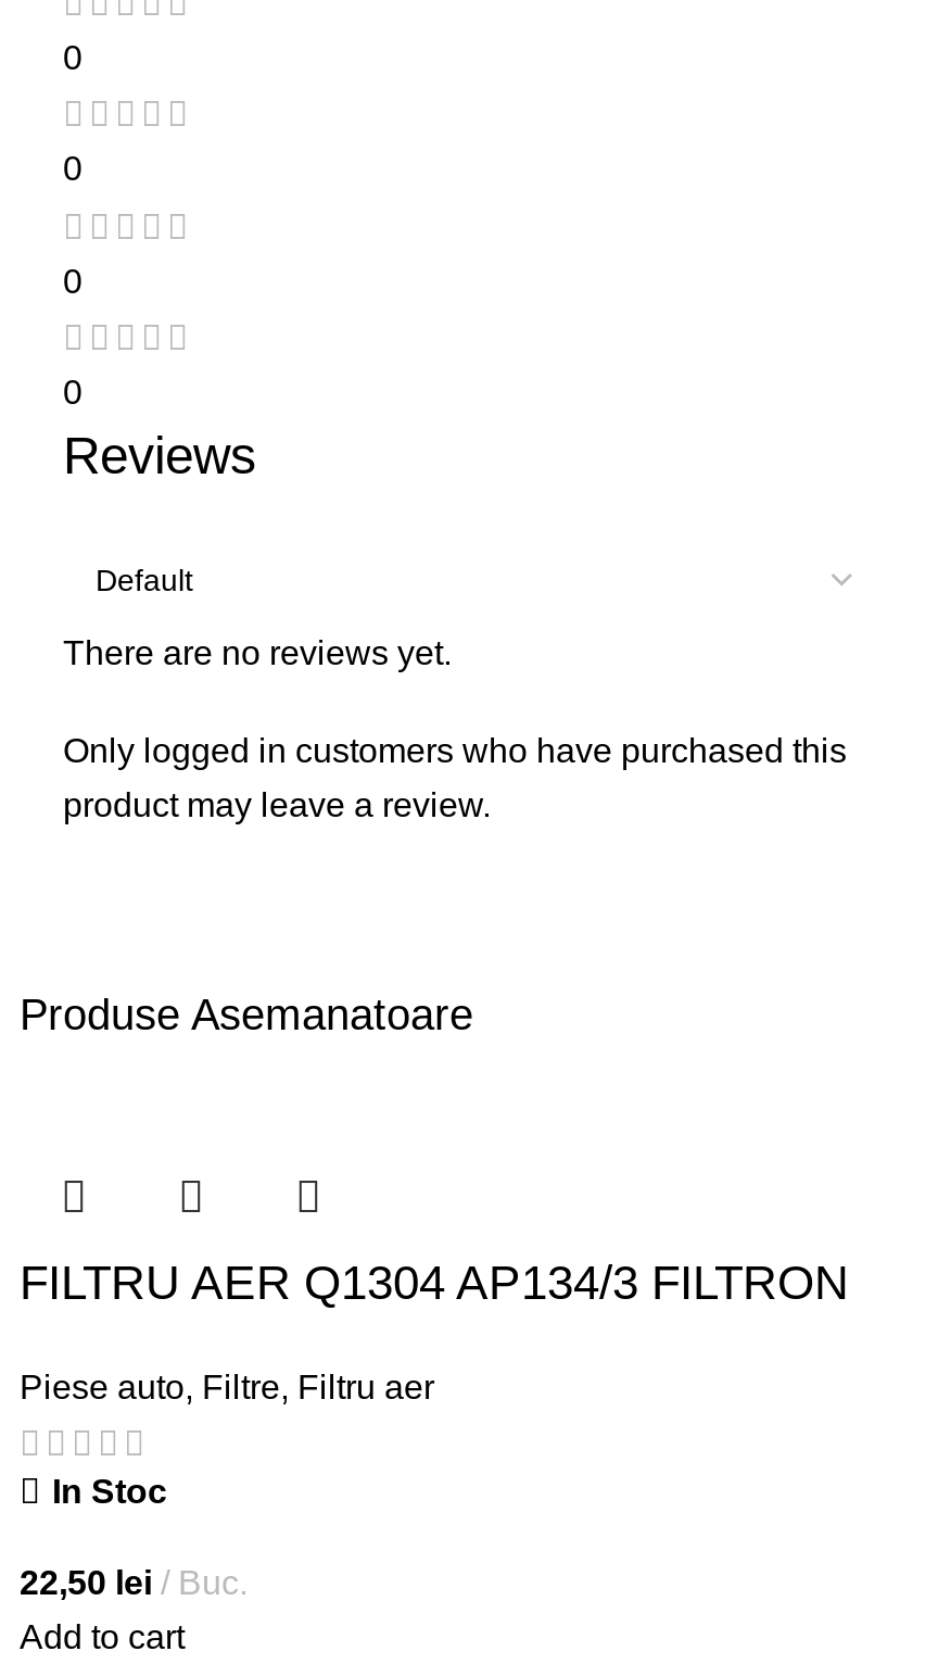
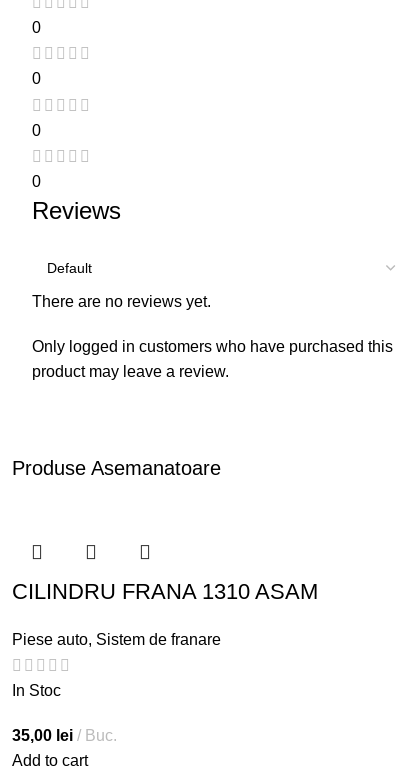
[20,1255,849,1310] FILTRU AER Q1304 AP134/3 FILTRON -> [12,579,318,604] CILINDRU FRANA 1310 ASAM
[20,1368,434,1405] Piese auto, Filtre, Filtru aer -> [12,631,221,648] Piese auto, Sistem de franare
[20,1565,248,1601] 22,50 lei Buc. -> [12,727,117,744] 35,00 lei Buc.

